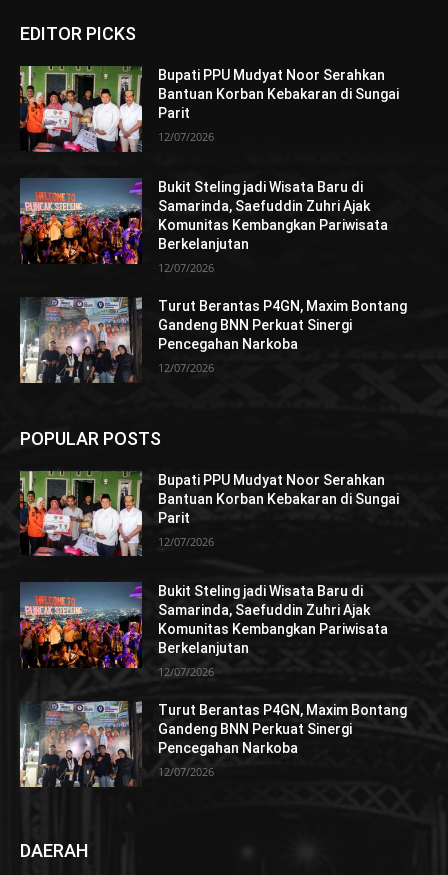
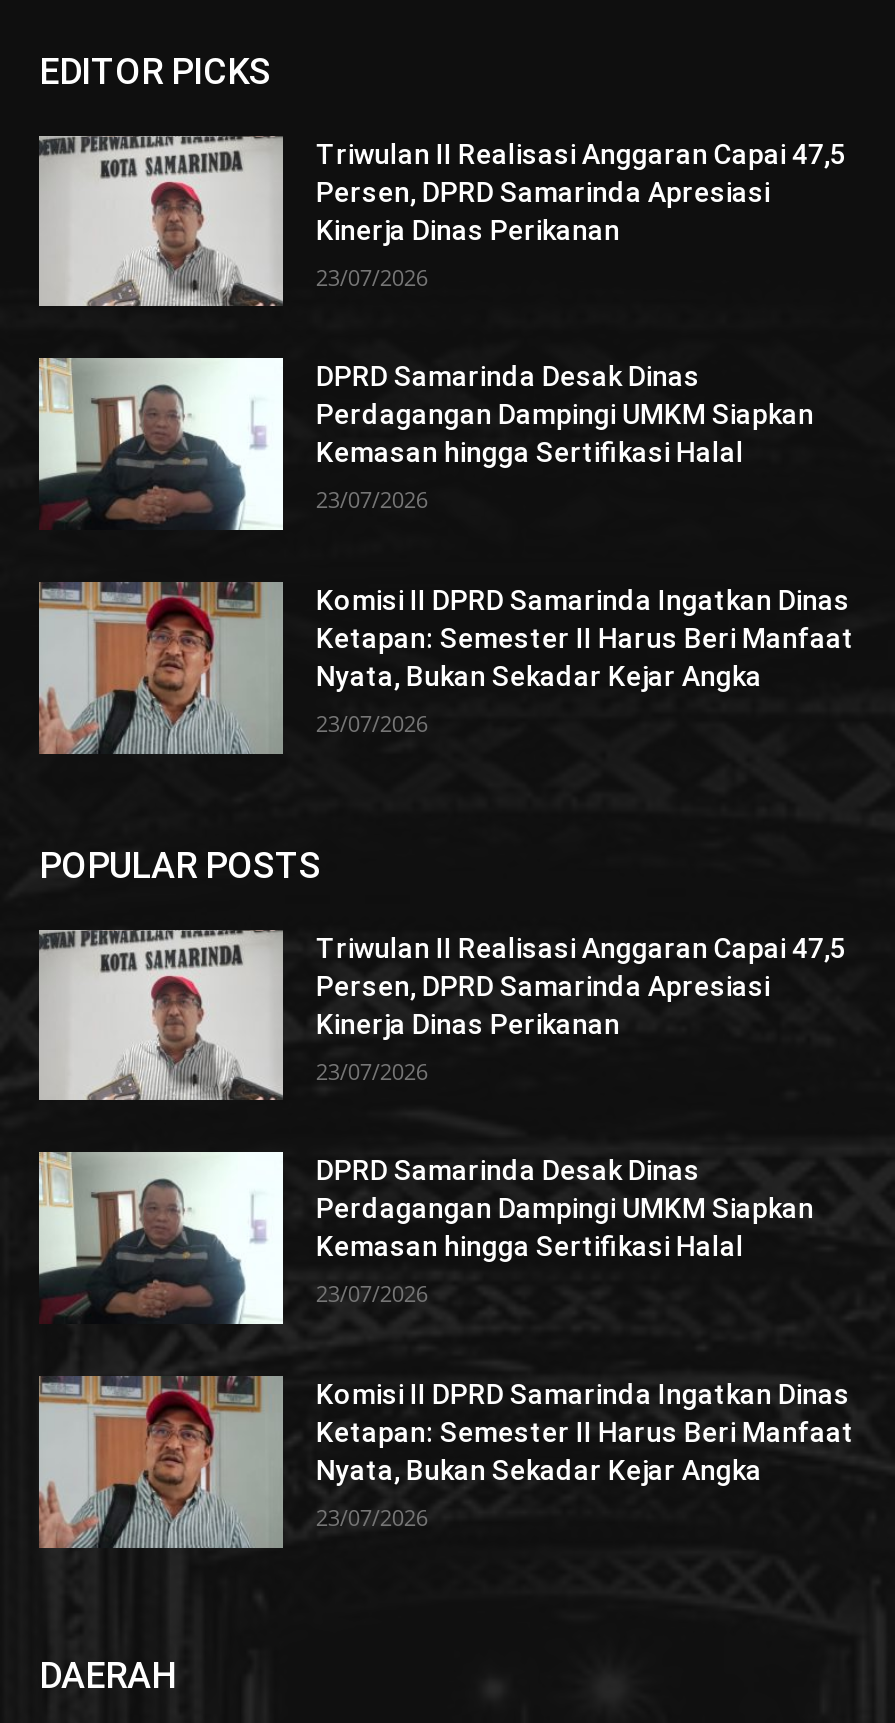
[19,66,399,153] [image] | Bupati PPU Mudyat Noor Serahkan | Bantuan Korban Kebakaran di Sungai | Parit -> [37,135,846,309] [image] | Triwulan II Realisasi Anggaran Capai 47,5 | Persen, DPRD Samarinda Apresiasi | Kinerja Dinas Perikanan
[158,129,214,144] 12/07/2026 -> [316,262,428,292] 23/07/2026
[19,178,388,265] [image] | Bukit Steling jadi Wisata Baru di | Samarinda, Saefuddin Zuhri Ajak | Komunitas Kembangkan Pariwisata | Berkelanjutan -> [37,355,814,533] [image] | DPRD Samarinda Desak Dinas | Perdagangan Dampingi UMKM Siapkan | Kemasan hingga Sertifikasi Halal
[158,260,214,275] 12/07/2026 -> [316,485,428,515] 23/07/2026
[19,296,407,384] [image] | Turut Berantas P4GN, Maxim Bontang | Gandeng BNN Perkuat Sinergi | Pencegahan Narkoba -> [37,581,854,755] [image] | Komisi II DPRD Samarinda Ingatkan Dinas | Ketapan: Semester II Harus Beri Manfaat | Nyata, Bukan Sekadar Kejar Angka
[158,360,214,375] 12/07/2026 -> [316,709,428,739] 23/07/2026
[19,471,399,557] [image] | Bupati PPU Mudyat Noor Serahkan | Bantuan Korban Kebakaran di Sungai | Parit -> [37,929,846,1103] [image] | Triwulan II Realisasi Anggaran Capai 47,5 | Persen, DPRD Samarinda Apresiasi | Kinerja Dinas Perikanan
[158,534,214,549] 12/07/2026 -> [316,1056,428,1086] 23/07/2026
[19,582,388,669] [image] | Bukit Steling jadi Wisata Baru di | Samarinda, Saefuddin Zuhri Ajak | Komunitas Kembangkan Pariwisata | Berkelanjutan -> [37,1149,814,1327] [image] | DPRD Samarinda Desak Dinas | Perdagangan Dampingi UMKM Siapkan | Kemasan hingga Sertifikasi Halal
[158,664,214,679] 12/07/2026 -> [316,1279,428,1309] 23/07/2026
[19,700,407,787] [image] | Turut Berantas P4GN, Maxim Bontang | Gandeng BNN Perkuat Sinergi | Pencegahan Narkoba -> [39,1375,854,1549] [image] | Komisi II DPRD Samarinda Ingatkan Dinas | Ketapan: Semester II Harus Beri Manfaat | Nyata, Bukan Sekadar Kejar Angka
[158,764,214,779] 12/07/2026 -> [316,1503,428,1533] 23/07/2026

